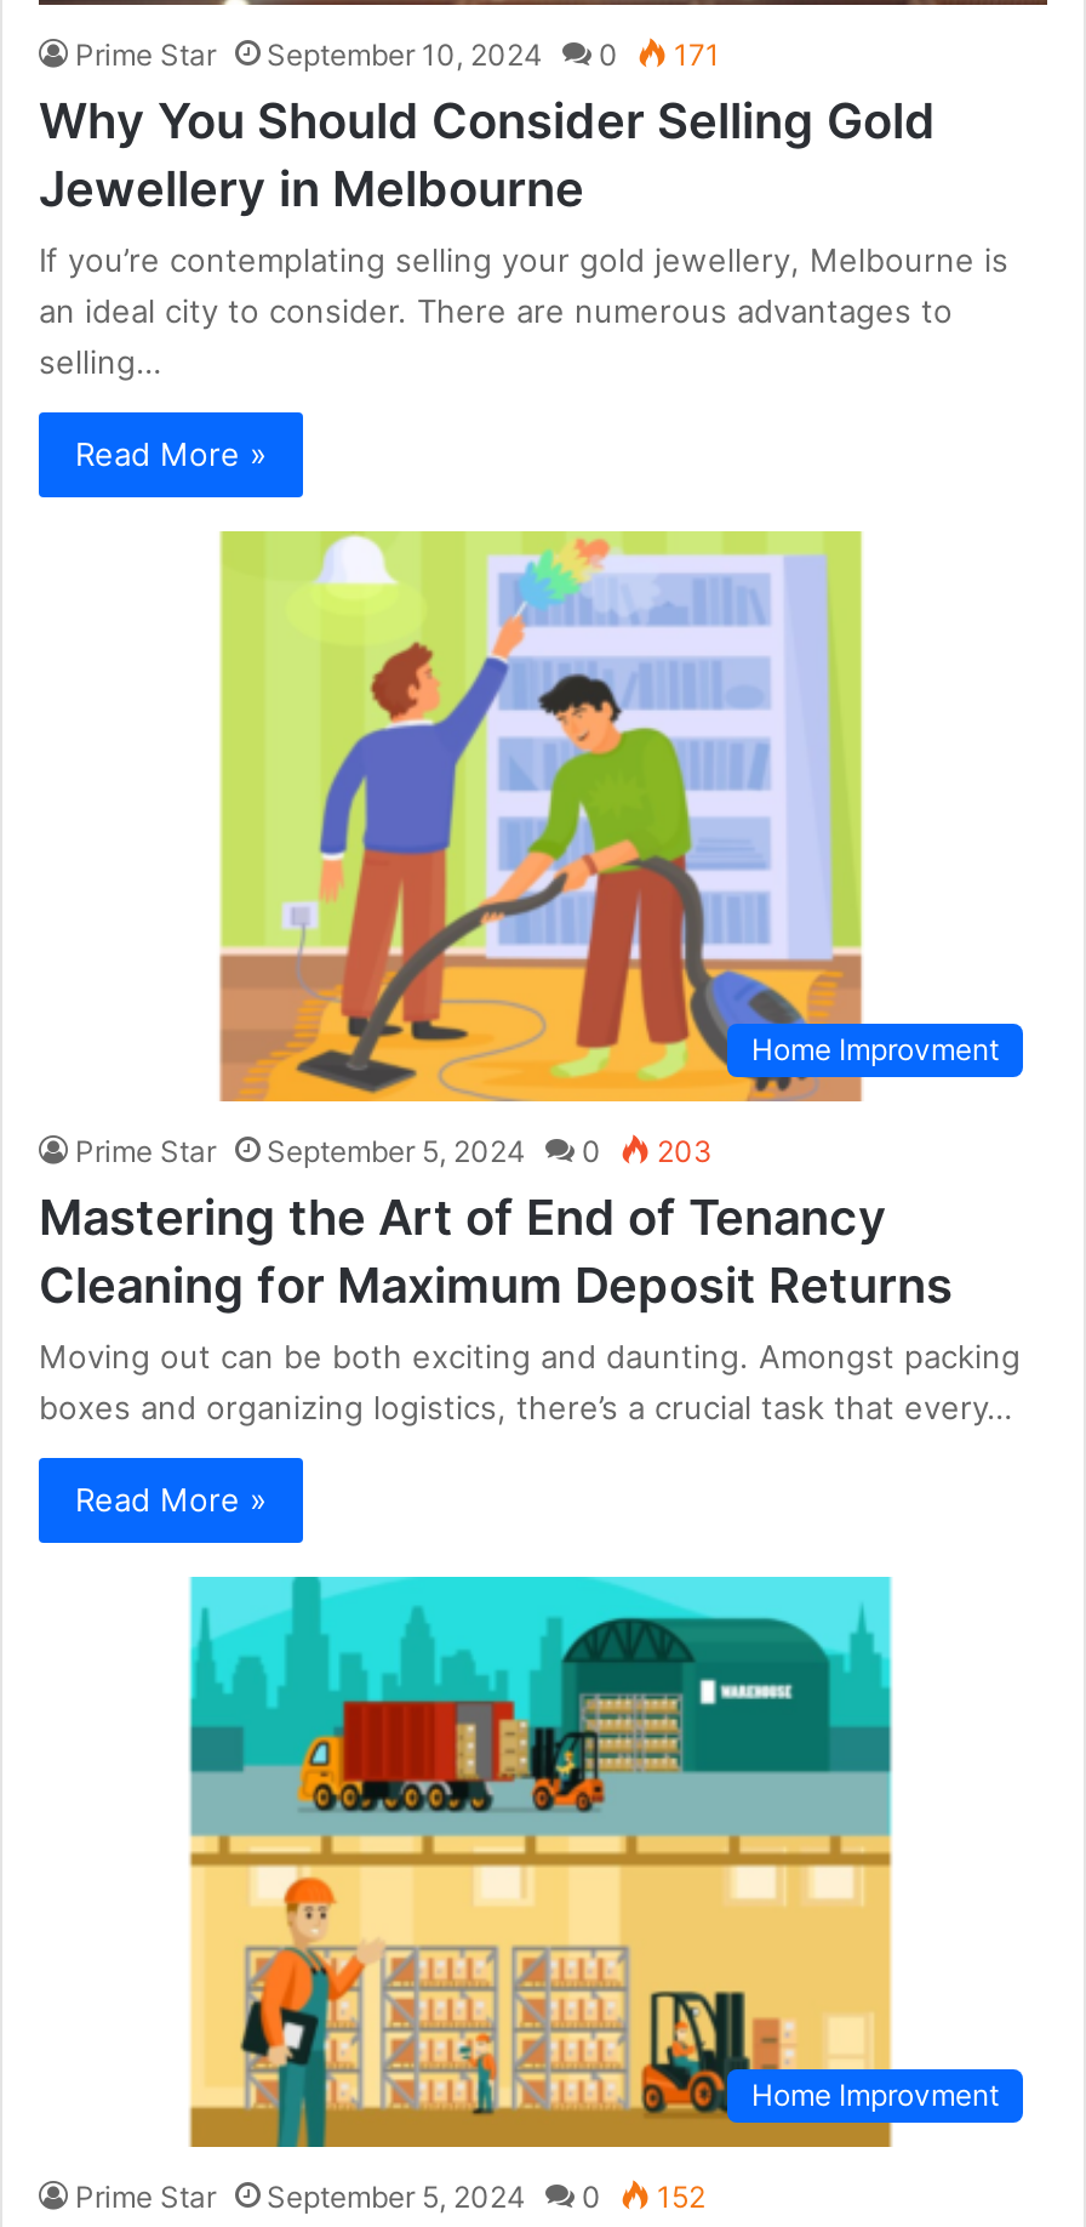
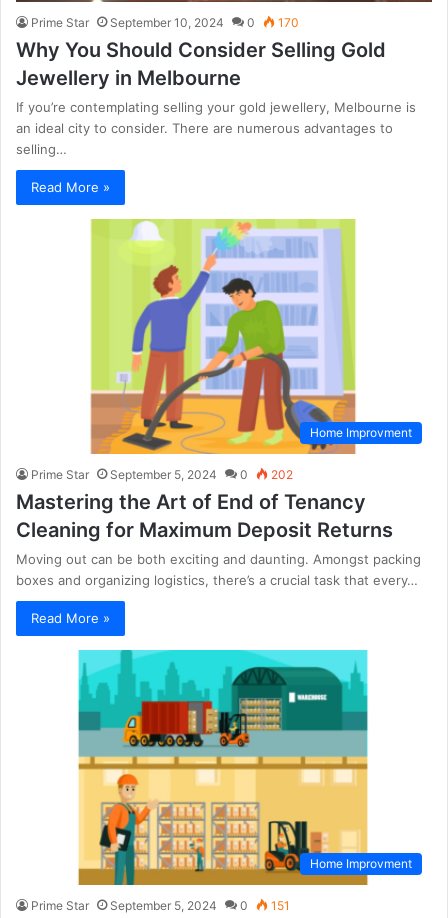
[75,38,720,74] Prime Star September 10, 2024 0 171 -> [31,15,299,30] Prime Star September 10, 2024 0 170
[75,1133,713,1170] Prime Star September 5, 2024 0 203 -> [31,467,293,482] Prime Star September 5, 2024 0 202
[75,2178,705,2214] Prime Star September 5, 2024 0 152 -> [31,898,290,913] Prime Star September 5, 2024 0 151

